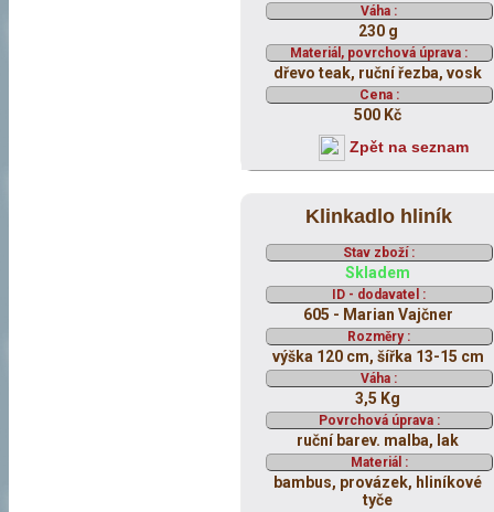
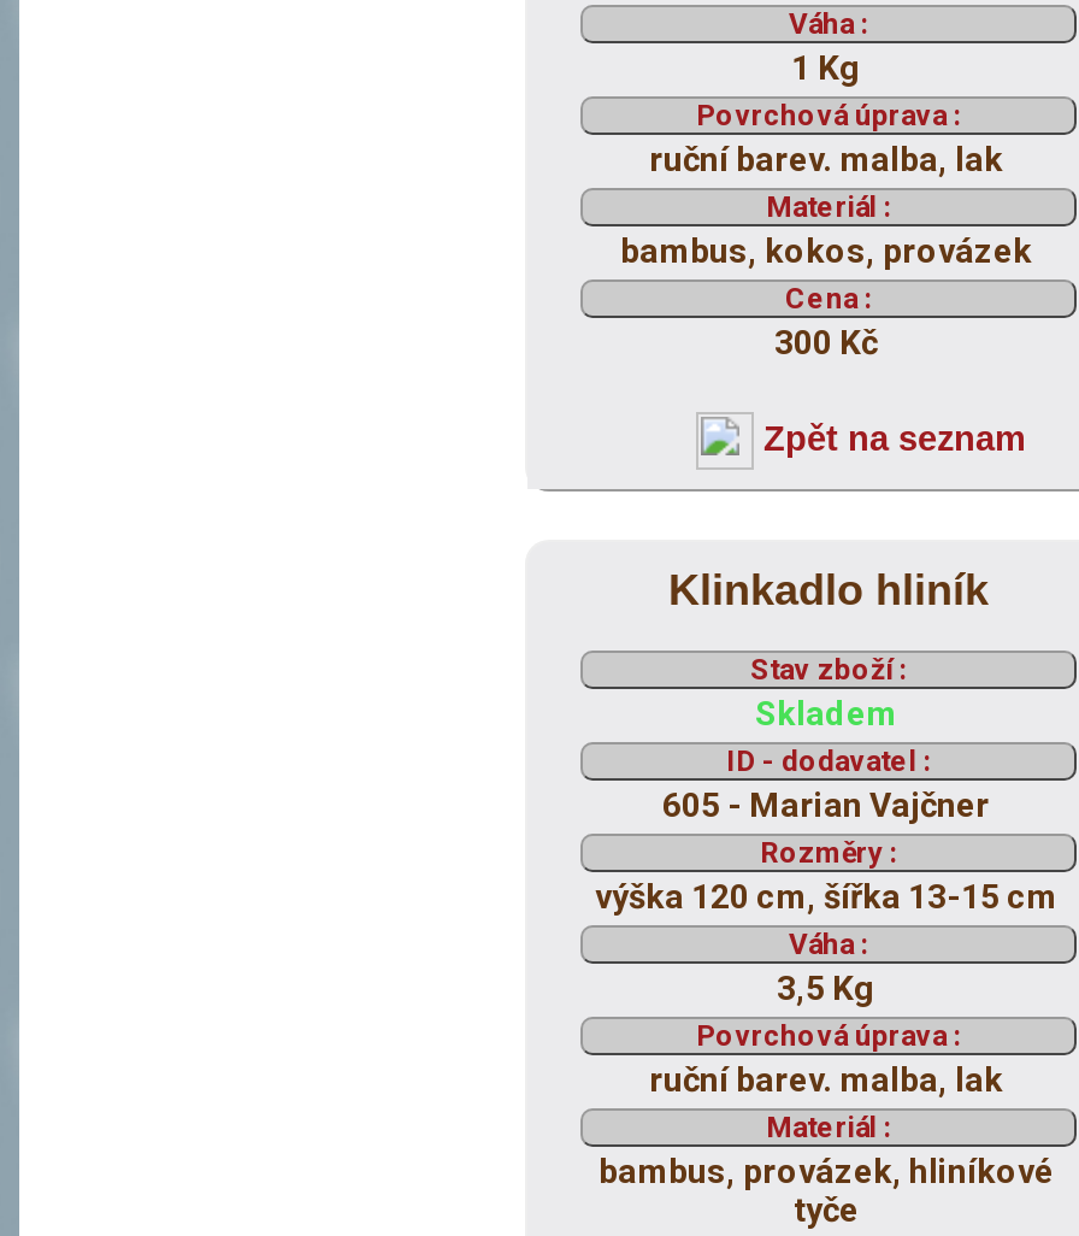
[274,22,482,82] 230 g | Materiál, povrchová úprava : | dřevo teak, ruční řezba, vosk -> [620,48,1032,270] 1 Kg | Povrchová úprava : | ruční barev. malba, lak | Materiál : | bambus, kokos, provázek
[355,106,402,124] 500 Kč -> [774,323,878,361] 300 Kč

